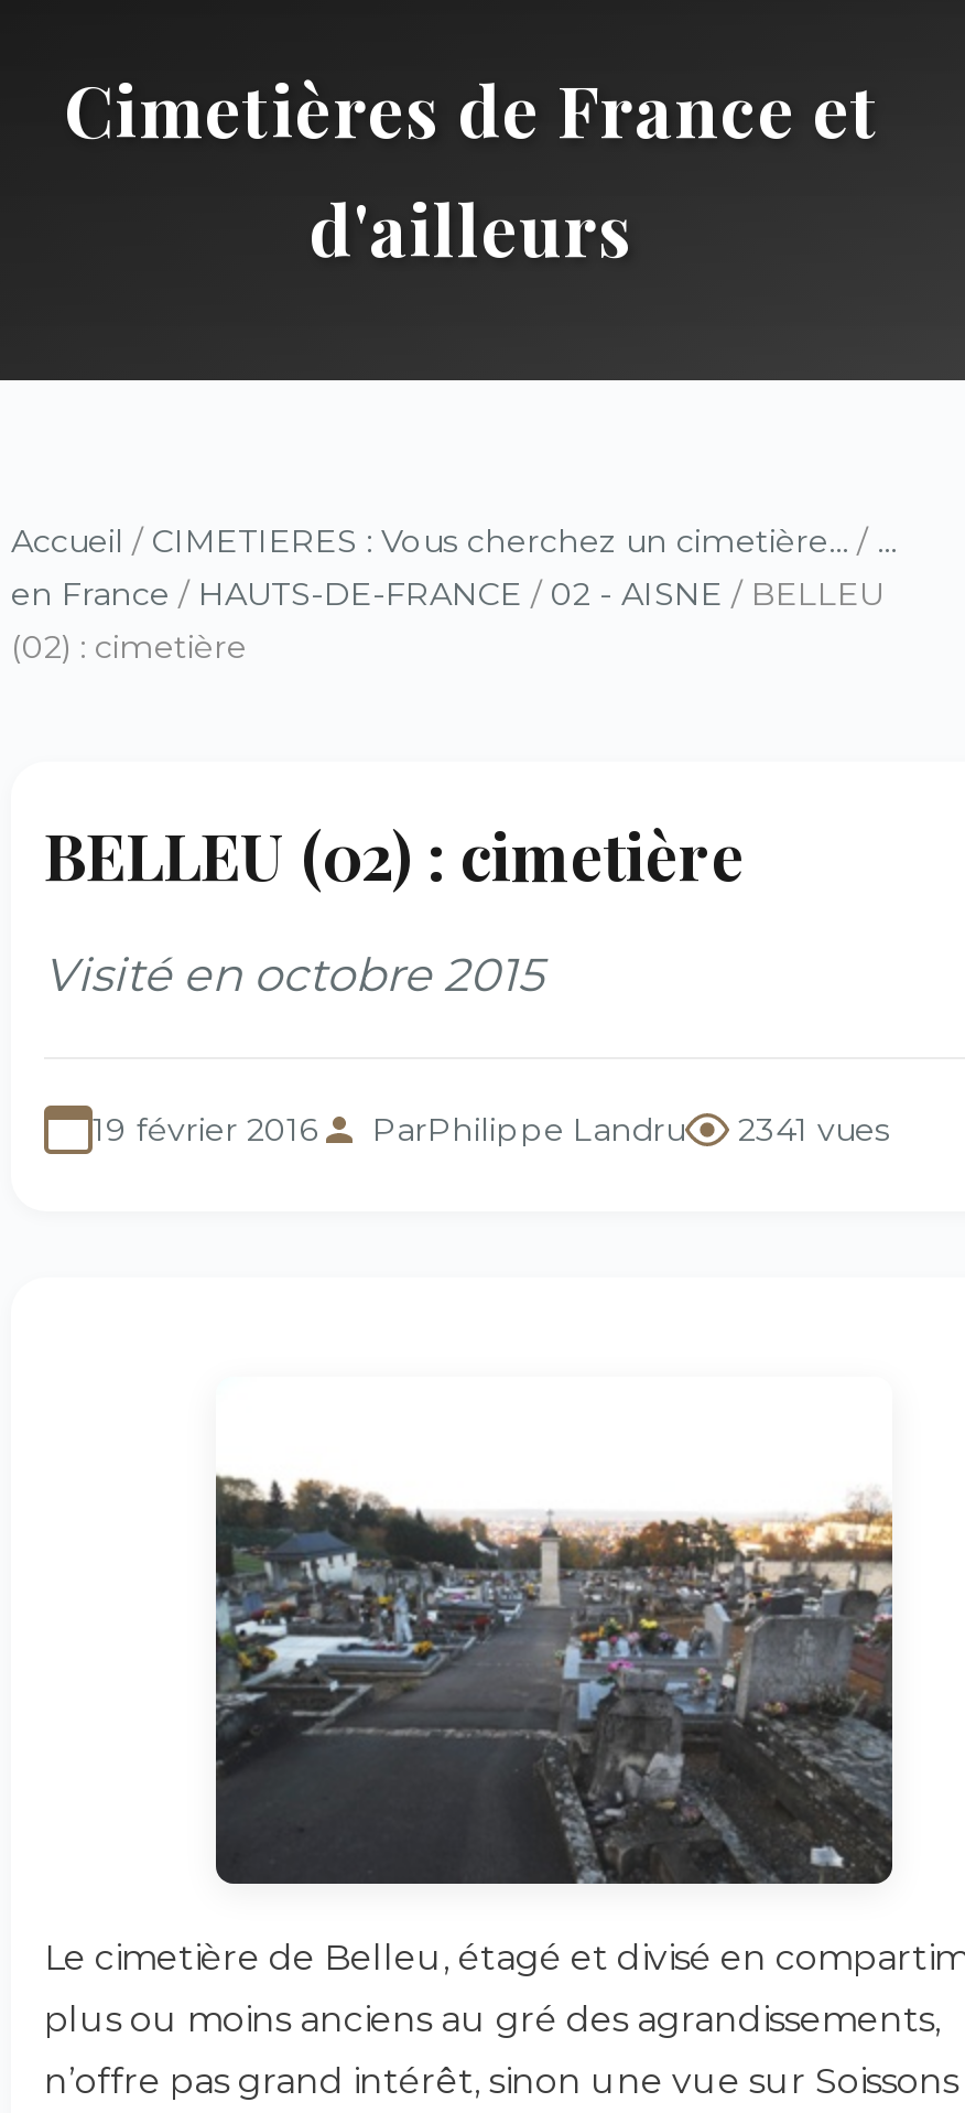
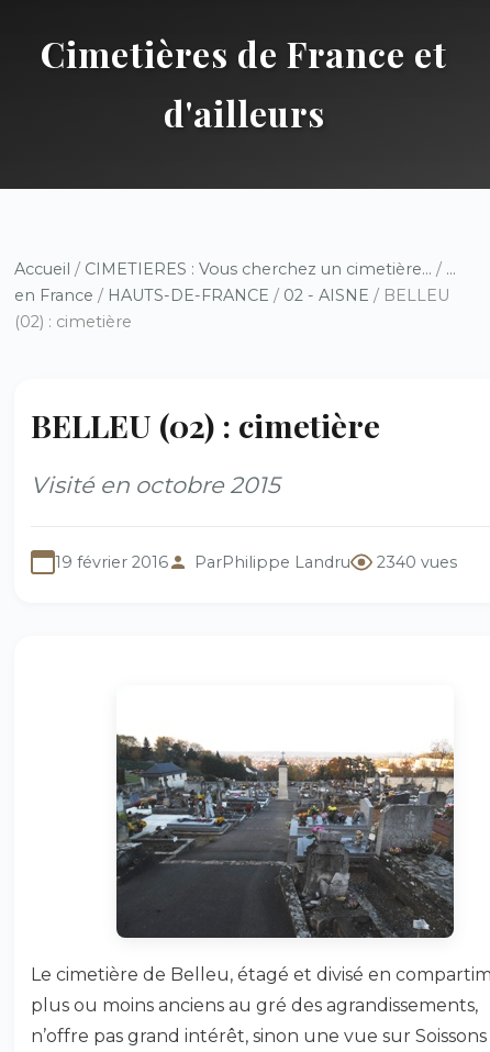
[93,1110,890,1150] 19 février 2016 ParPhilippe Landru 2341 vues -> [55,552,457,572] 19 février 2016 ParPhilippe Landru 2340 vues

